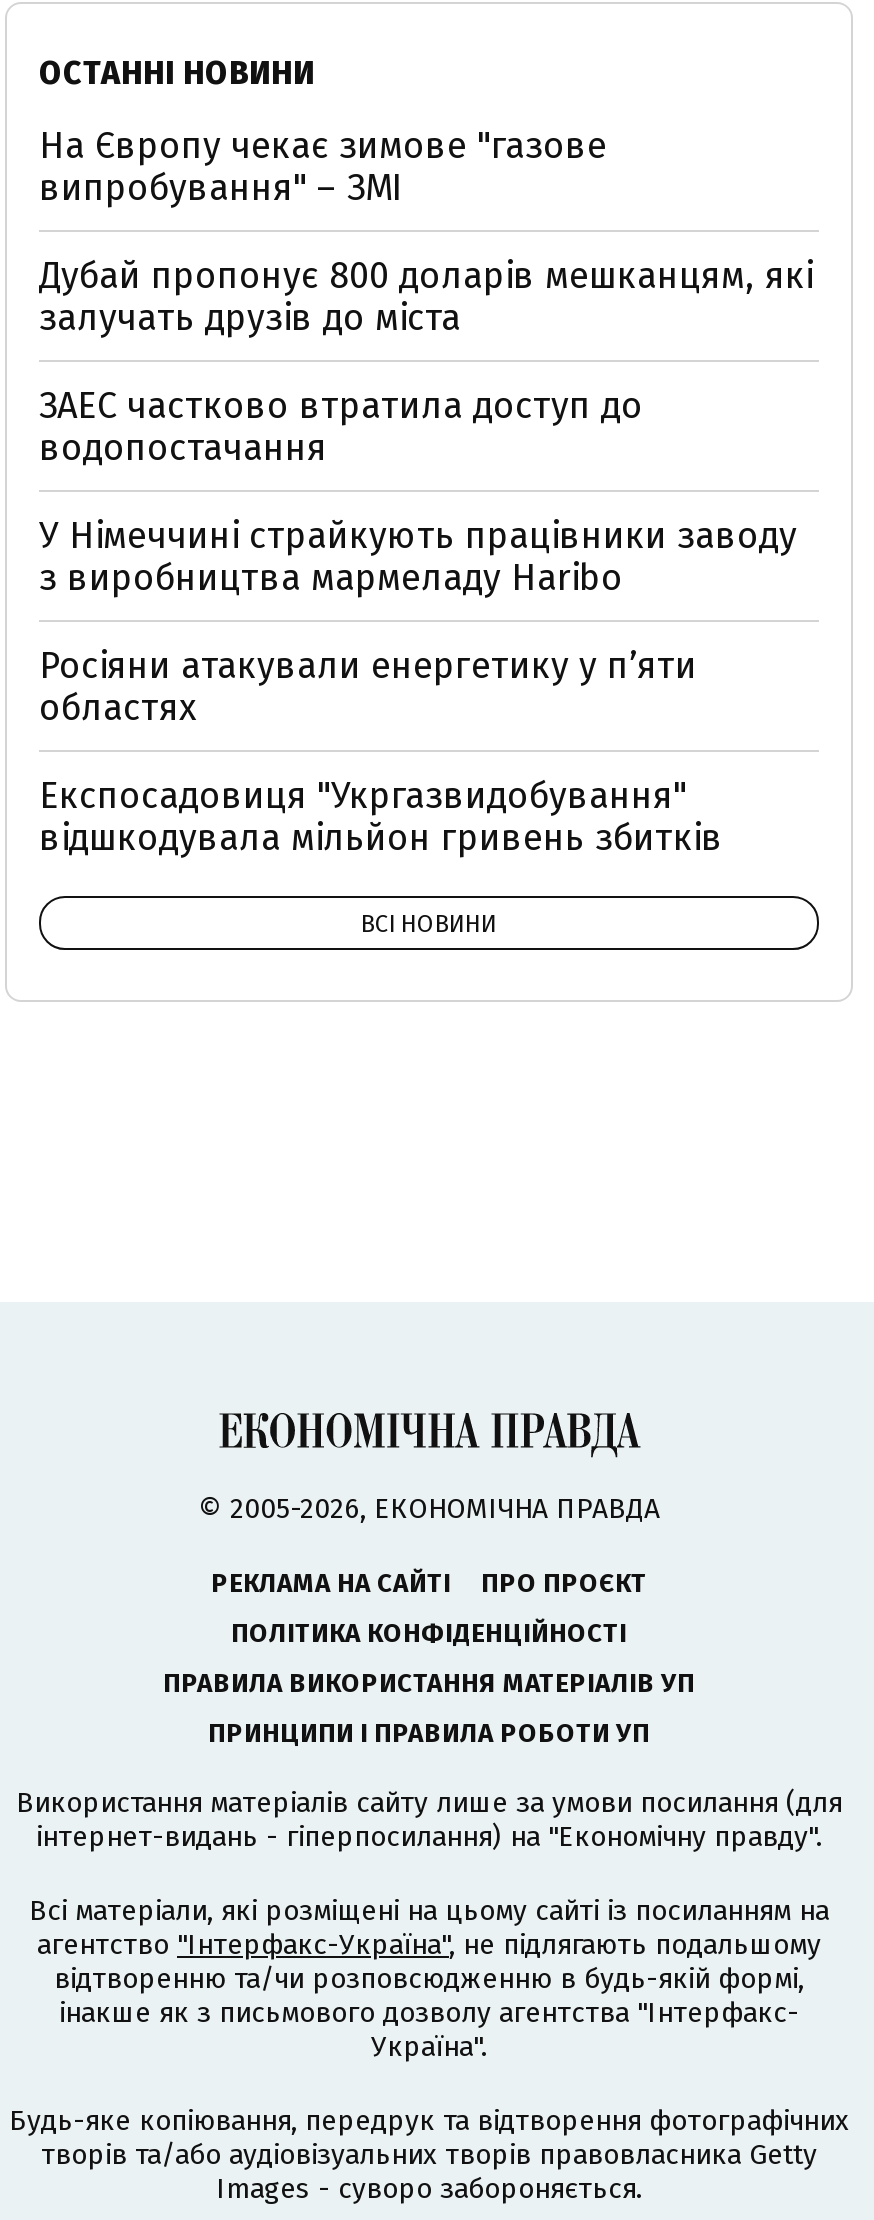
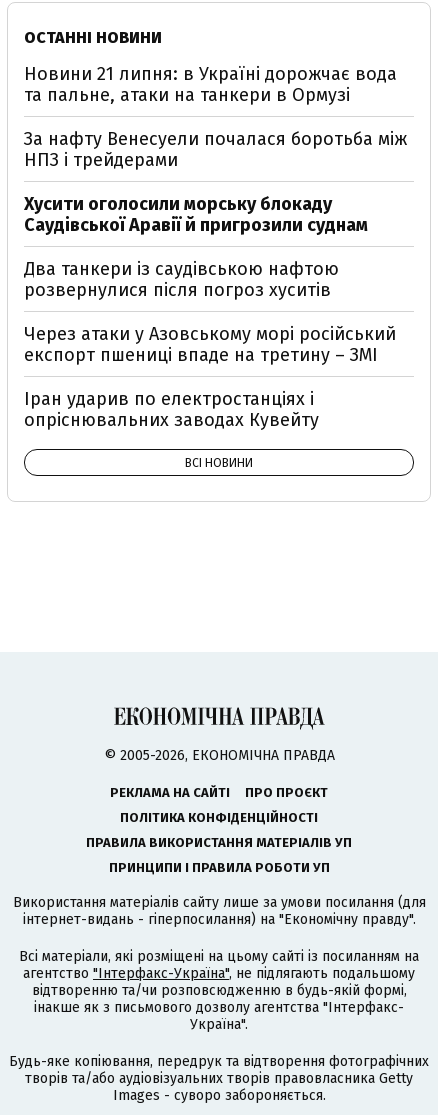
[39,124,607,210] На Європу чекає зимове "газове | випробування" – ЗМІ -> [24,63,397,106] Новини 21 липня: в Україні дорожчає вода | та пальне, атаки на танкери в Ормузі
[39,254,813,340] Дубай пропонує 800 доларів мешканцям, які | залучать друзів до міста -> [24,128,407,171] За нафту Венесуели почалася боротьба між | НПЗ і трейдерами
[39,384,643,470] ЗАЕС частково втратила доступ до | водопостачання -> [24,193,368,236] Хусити оголосили морську блокаду | Саудівської Аравії й пригрозили суднам
[39,514,797,600] У Німеччині страйкують працівники заводу | з виробництва мармеладу Haribo -> [24,258,339,301] Два танкери із саудівською нафтою | розвернулися після погроз хуситів
[39,644,697,730] Росіяни атакували енергетику у пʼяти | областях -> [24,323,396,366] Через атаки у Азовському морі російський | експорт пшениці впаде на третину – ЗМІ
[39,774,723,860] Експосадовиця "Укргазвидобування" | відшкодувала мільйон гривень збитків -> [24,388,319,431] Іран ударив по електростанціях і | опріснювальних заводах Кувейту

